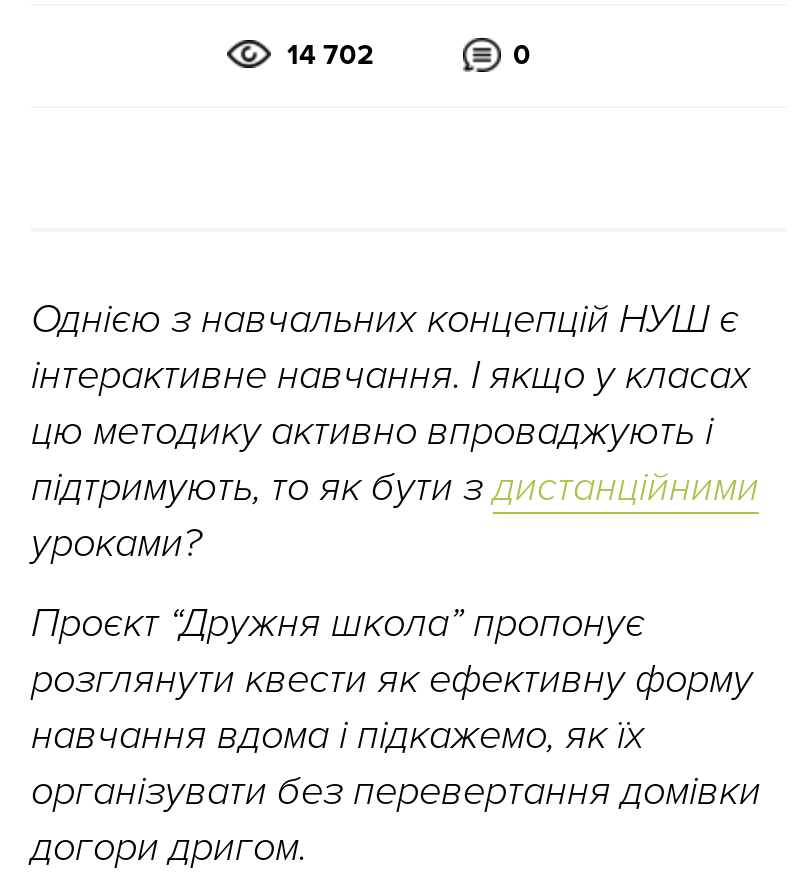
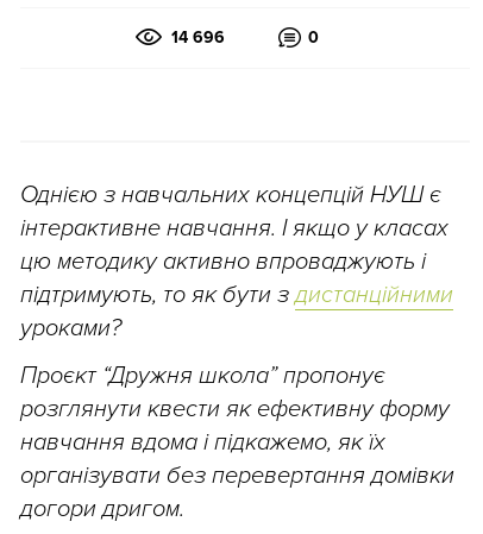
[287,38,373,72] 14 702 -> [171,27,225,48] 14 696

